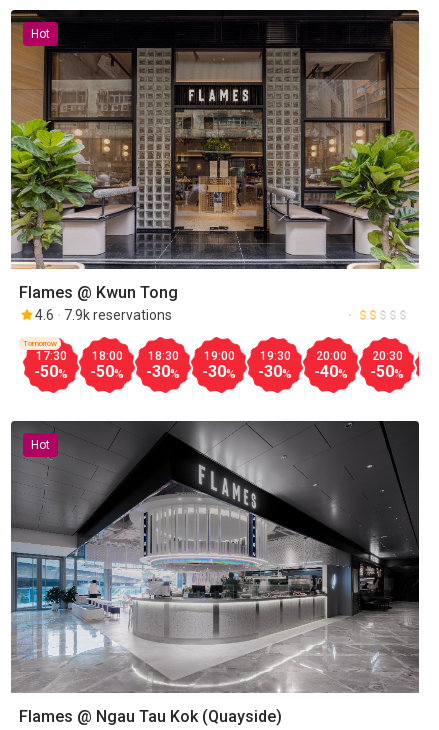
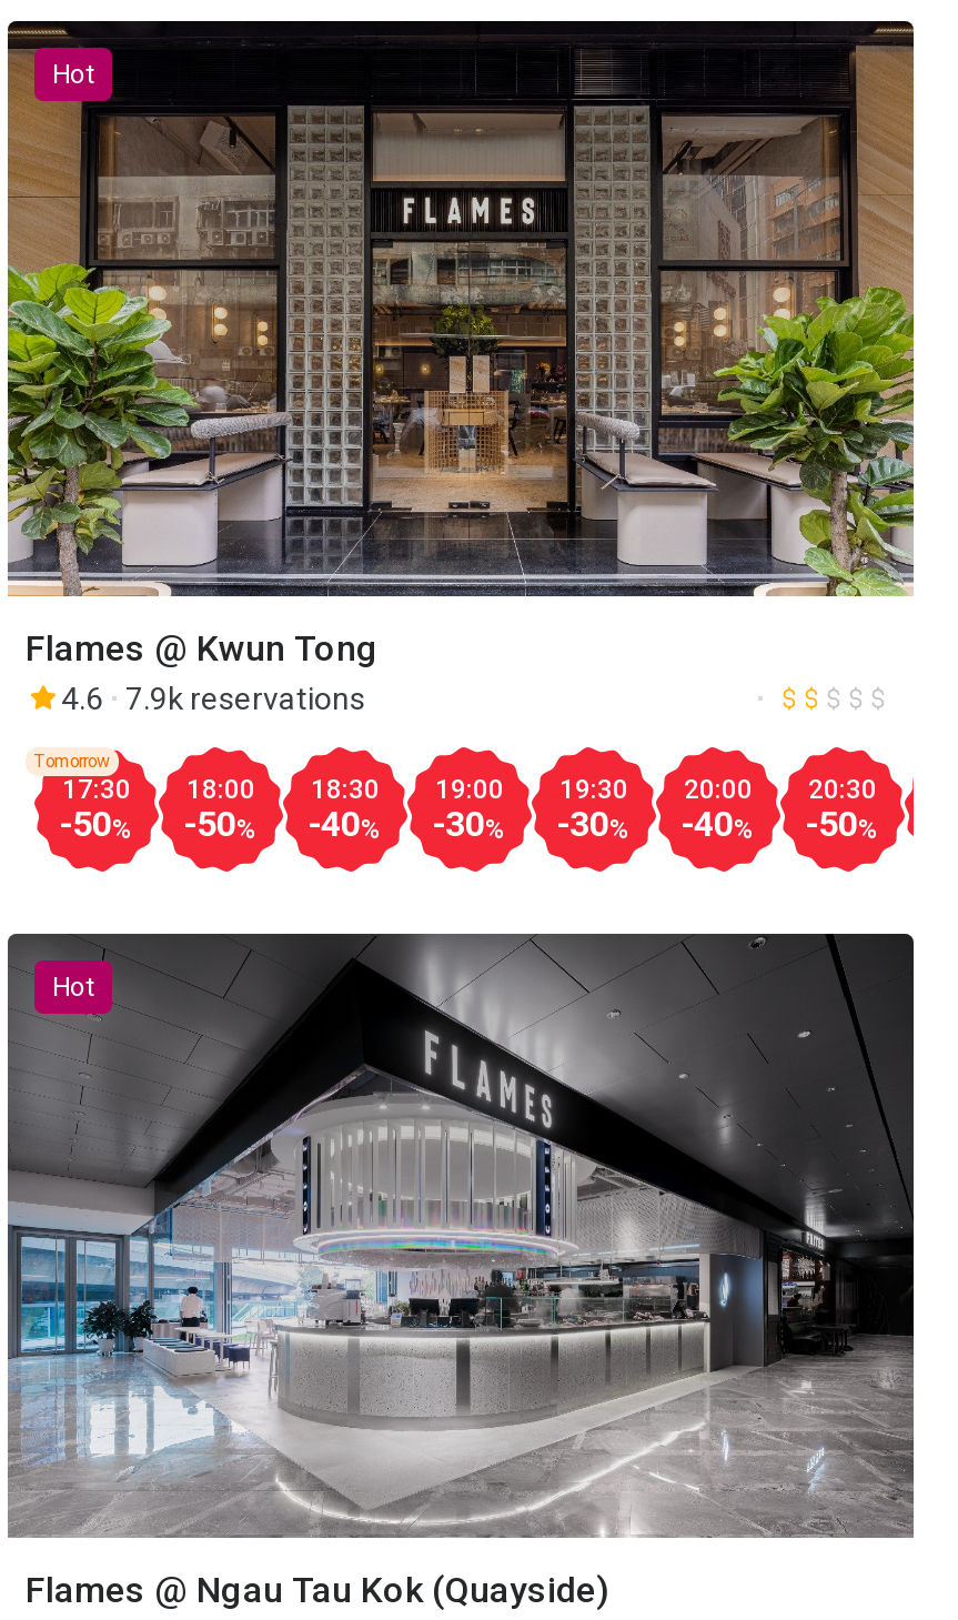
[146,362,180,381] -30% -> [307,803,383,845] -40%

